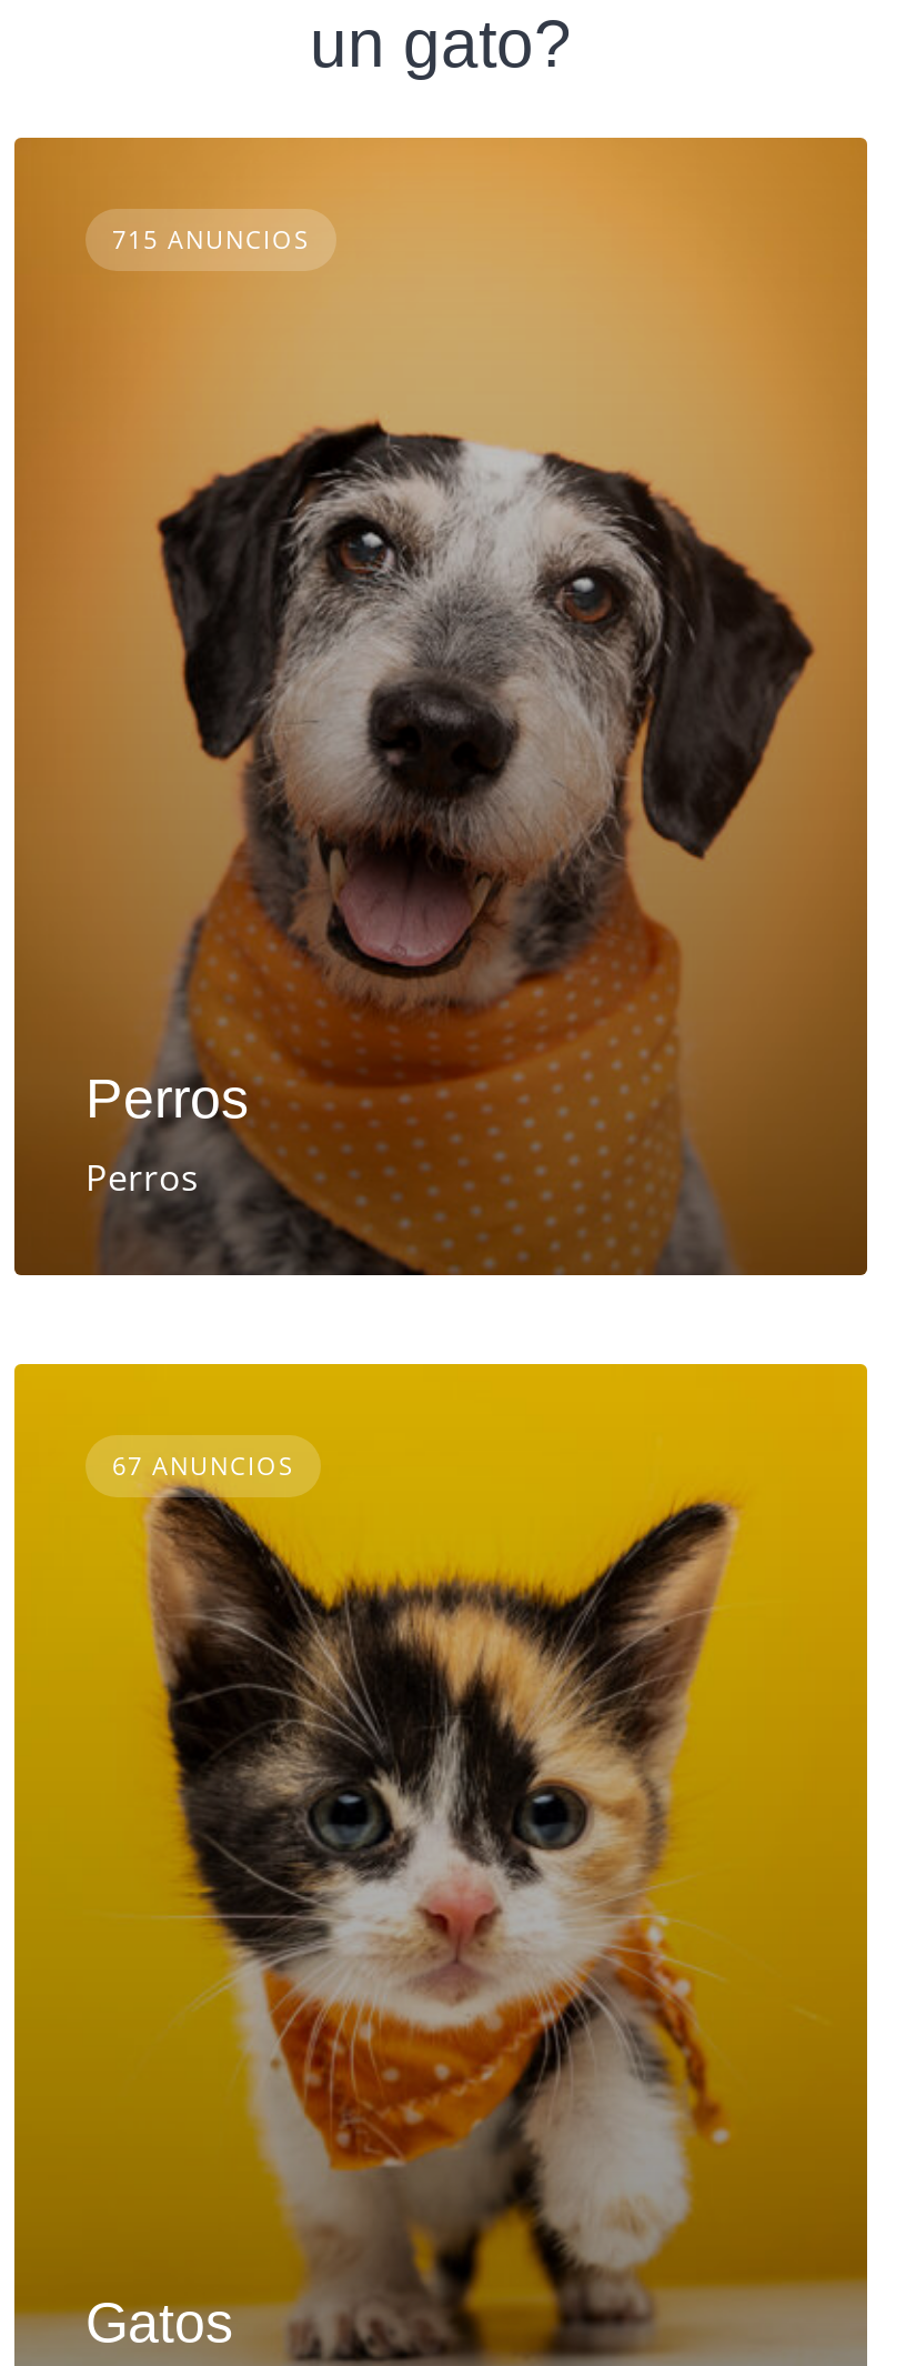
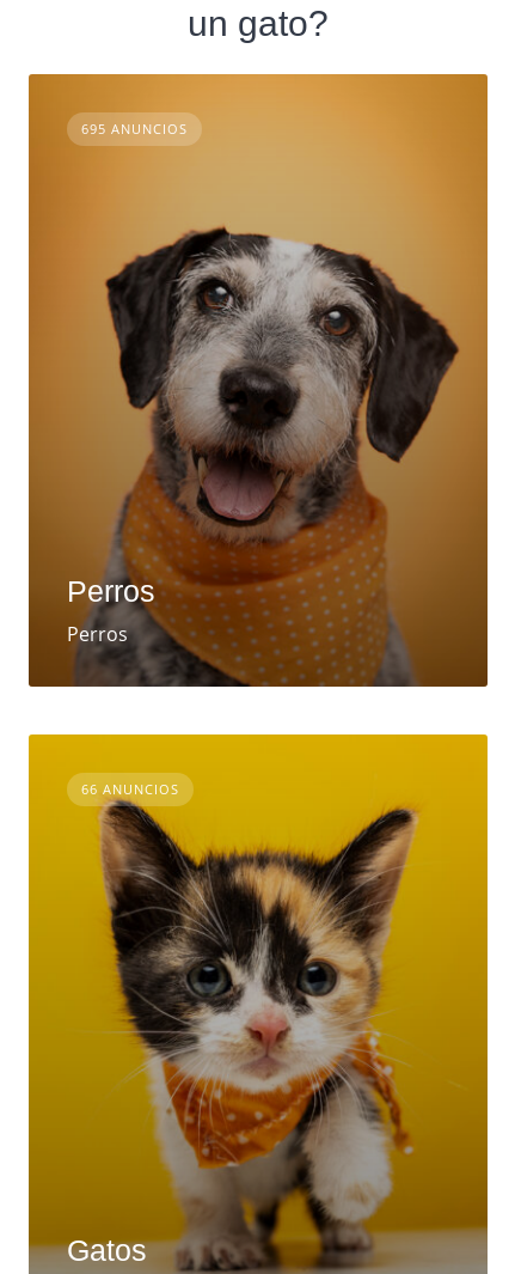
[112,222,310,255] 715 ANUNCIOS -> [81,120,188,137] 695 ANUNCIOS
[112,1447,294,1481] 67 ANUNCIOS -> [81,779,179,797] 66 ANUNCIOS

